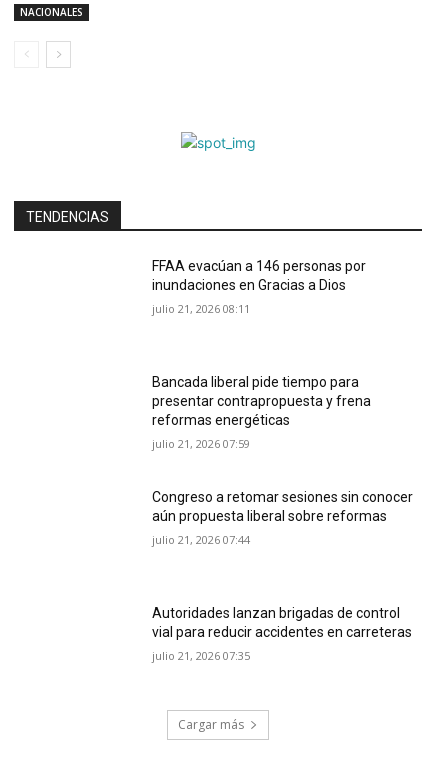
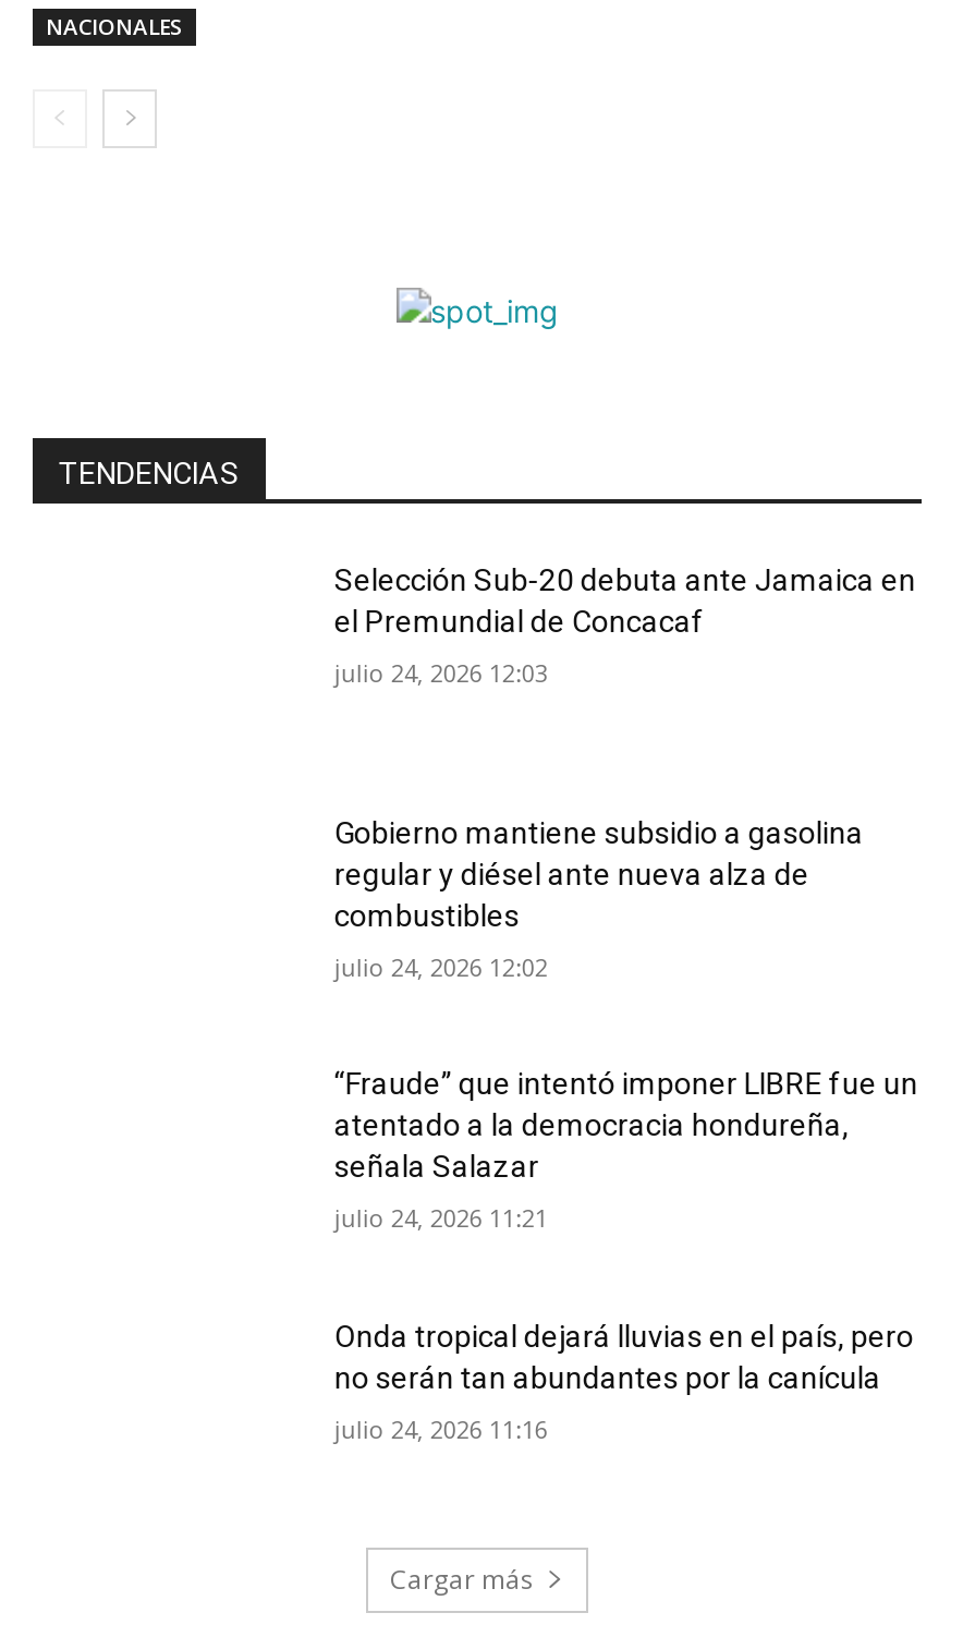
[152,258,366,293] FFAA evacúan a 146 personas por | inundaciones en Gracias a Dios -> [334,563,916,639] Selección Sub-20 debuta ante Jamaica en | el Premundial de Concacaf
[152,301,250,316] julio 21, 2026 08:11 -> [334,656,548,689] julio 24, 2026 12:03
[152,374,371,428] Bancada liberal pide tiempo para | presentar contrapropuesta y frena | reformas energéticas -> [334,815,864,933] Gobierno mantiene subsidio a gasolina | regular y diésel ante nueva alza de | combustibles
[152,436,250,451] julio 21, 2026 07:59 -> [334,950,548,983] julio 24, 2026 12:02
[152,489,413,524] Congreso a retomar sesiones sin conocer | aún propuesta liberal sobre reformas -> [334,1067,918,1184] “Fraude” que intentó imponer LIBRE fue un | atentado a la democracia hondureña, | señala Salazar
[152,532,250,547] julio 21, 2026 07:44 -> [334,1202,548,1235] julio 24, 2026 11:21
[152,605,412,640] Autoridades lanzan brigadas de control | vial para reducir accidentes en carreteras -> [334,1319,914,1395] Onda tropical dejará lluvias en el país, pero | no serán tan abundantes por la canícula
[152,648,250,663] julio 21, 2026 07:35 -> [334,1413,548,1445] julio 24, 2026 11:16

